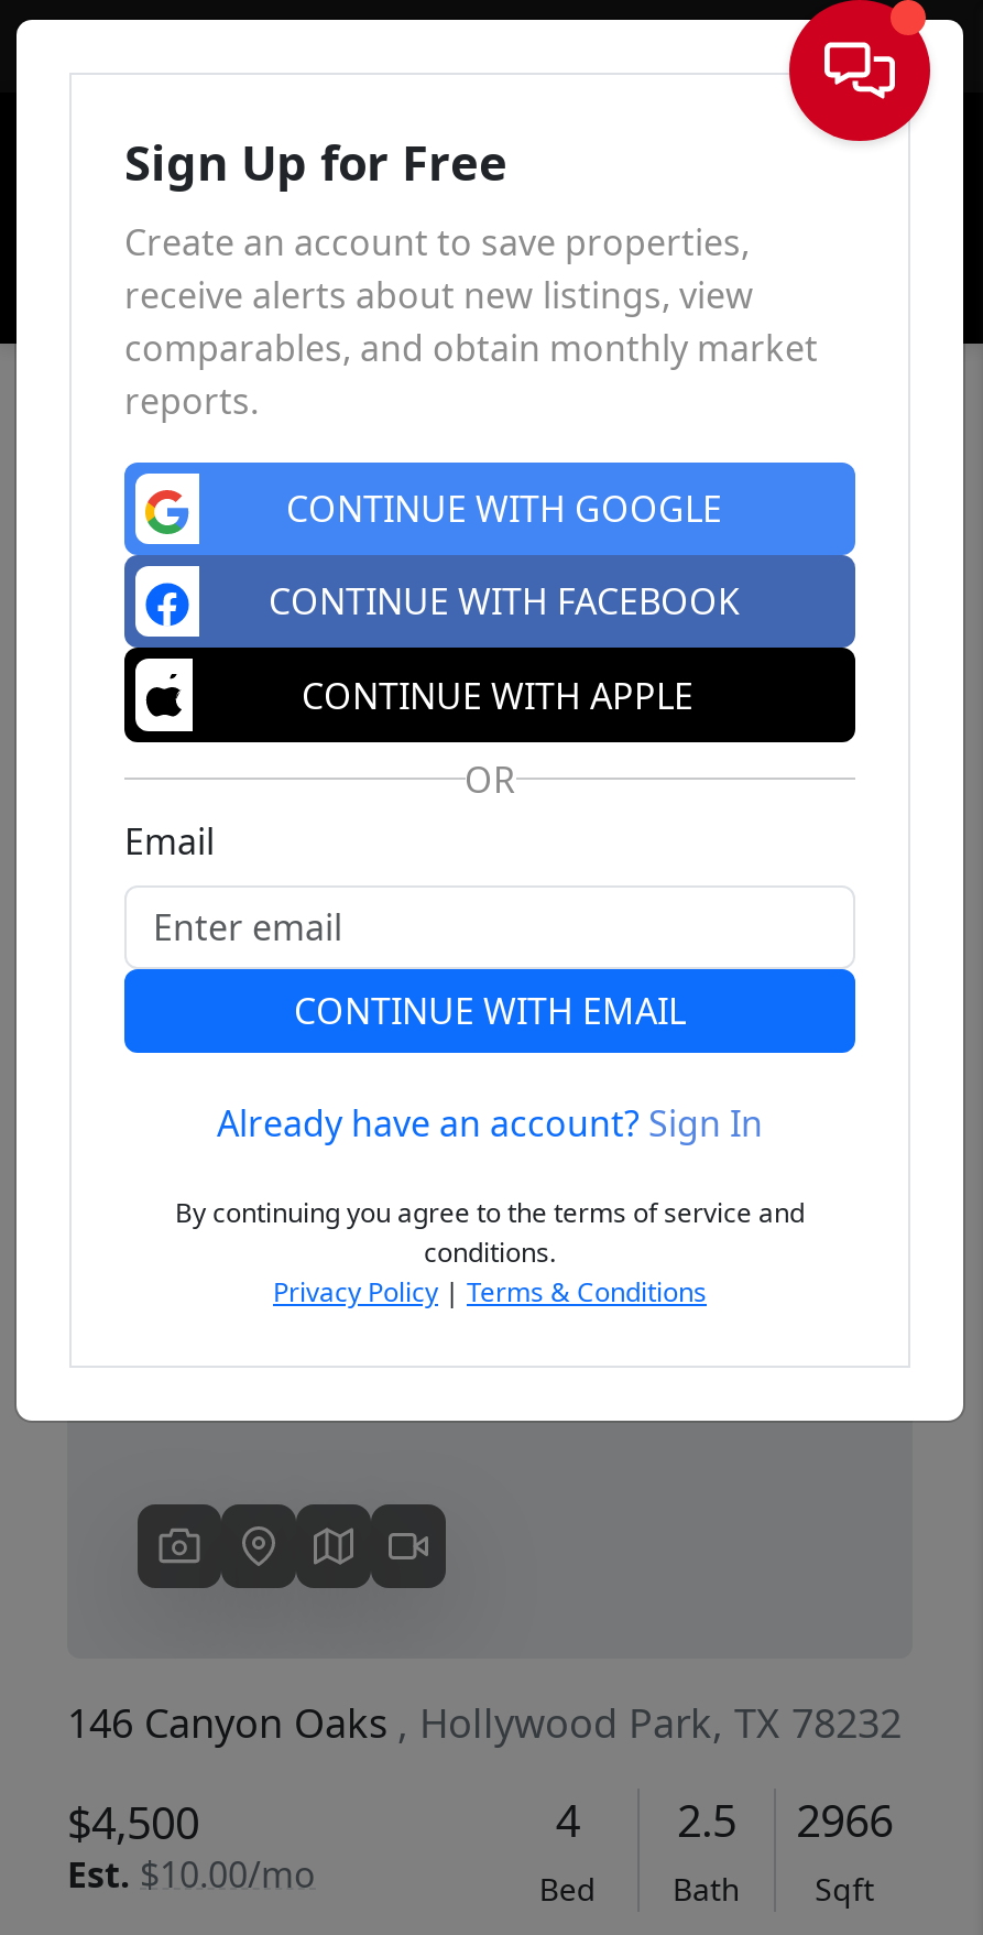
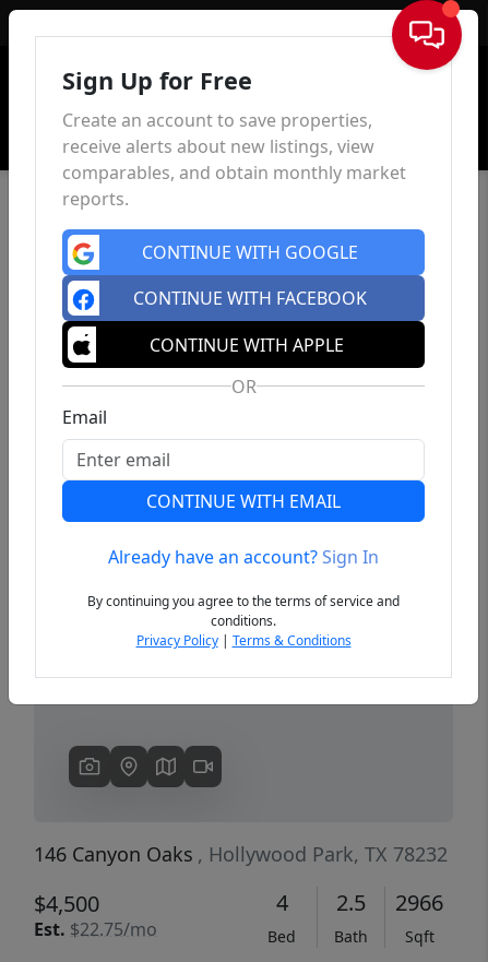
[67,1850,316,1898] Est. $10.00/mo -> [34,917,157,941] Est. $22.75/mo

